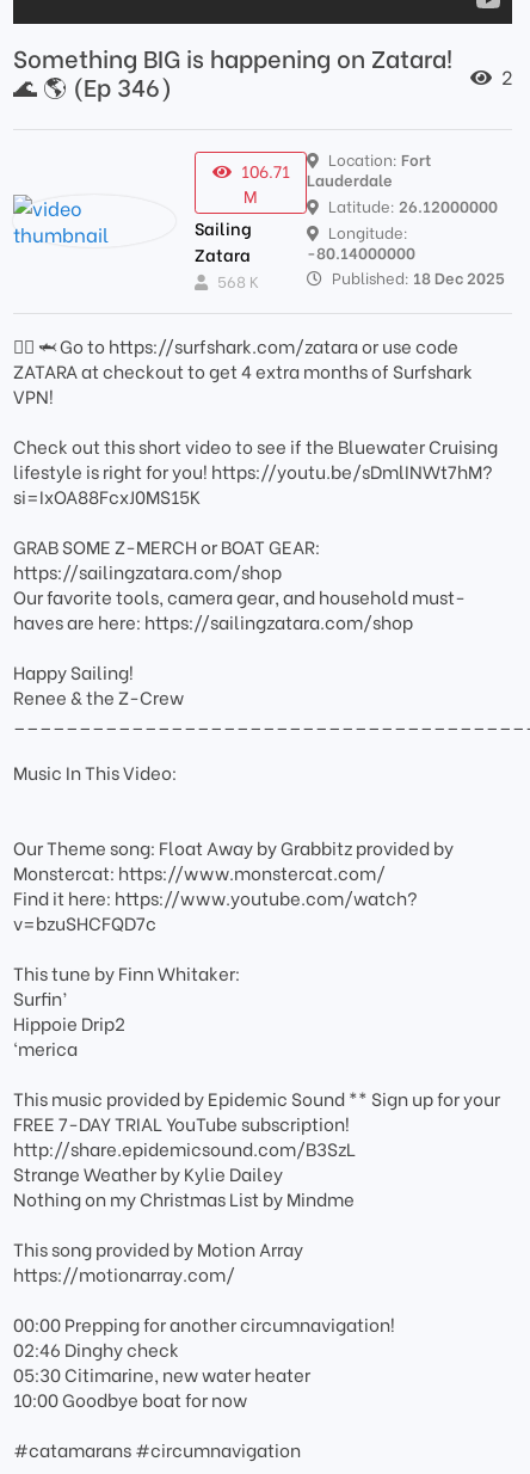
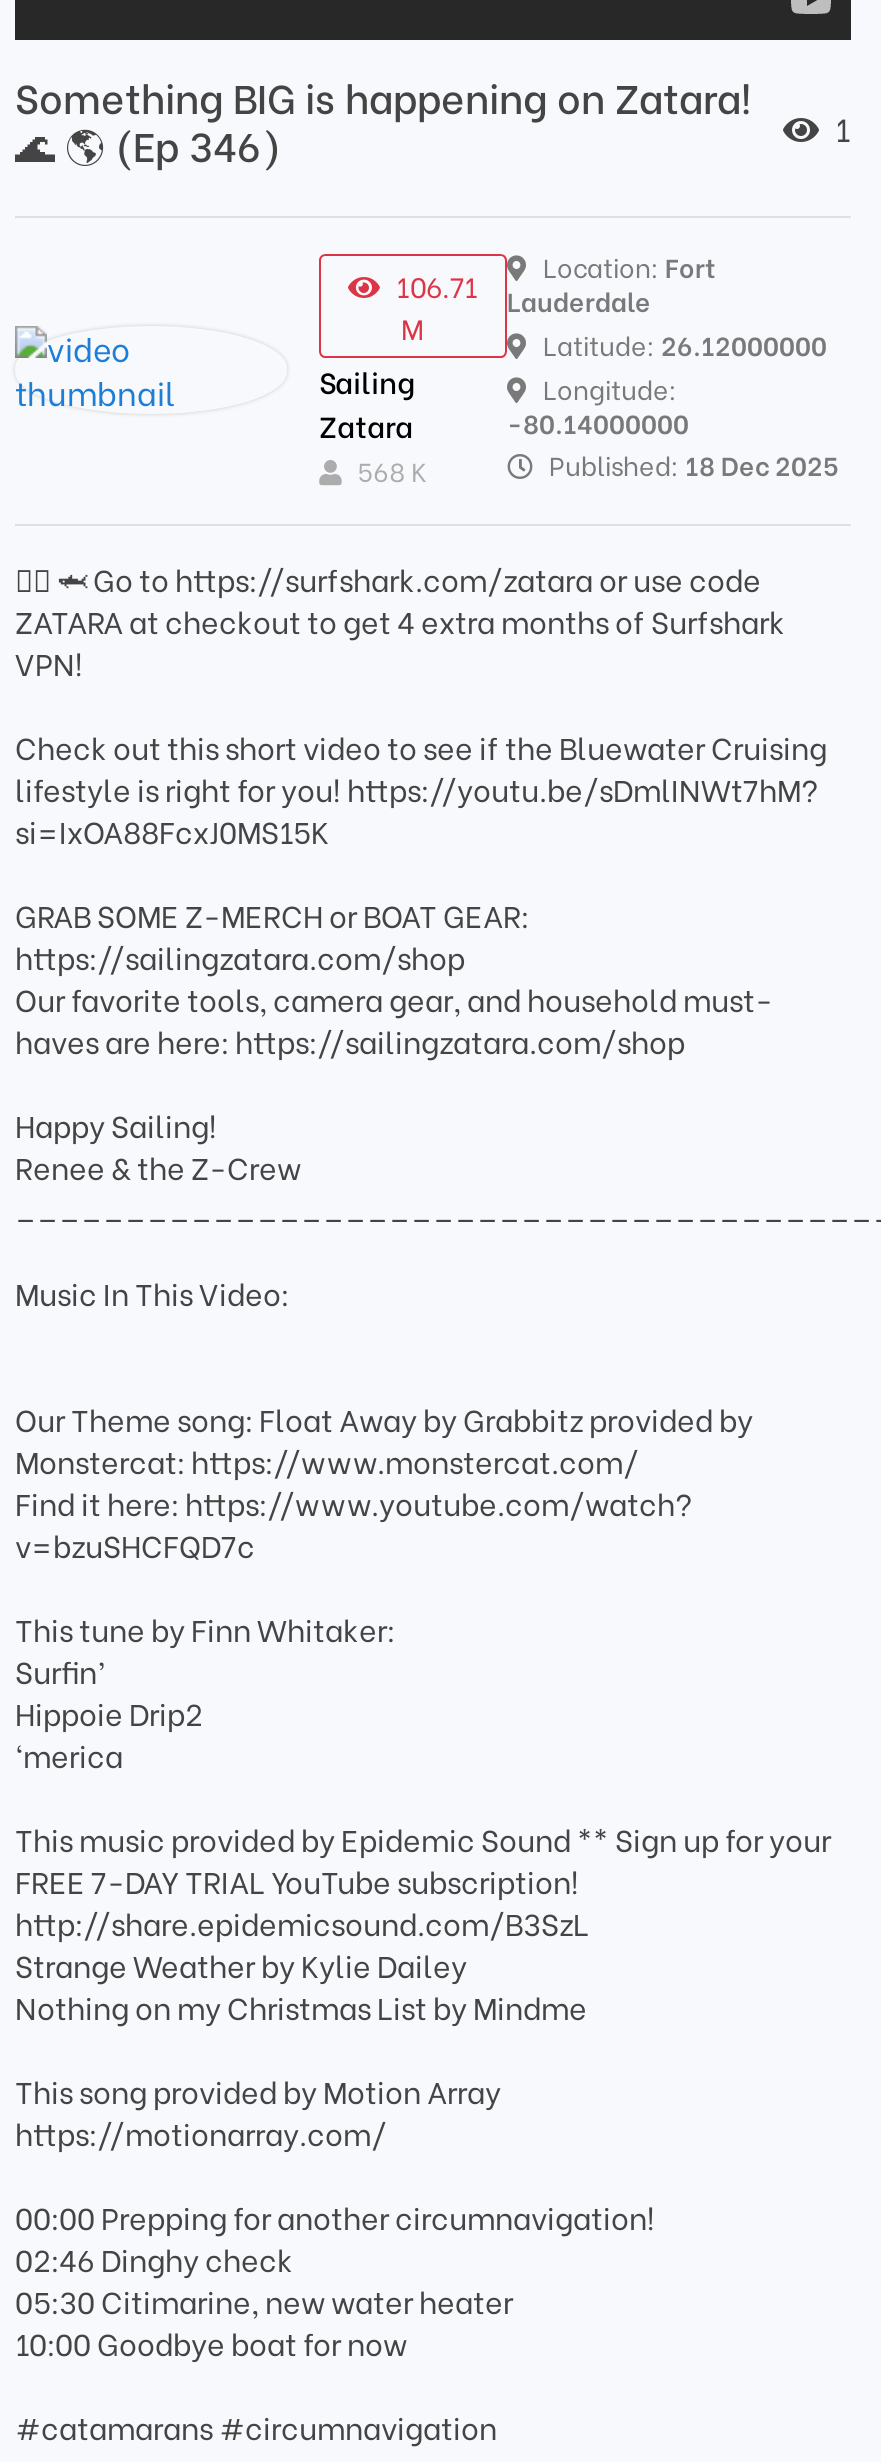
[501,62,512,89] 2 -> [835,104,851,150] 1

